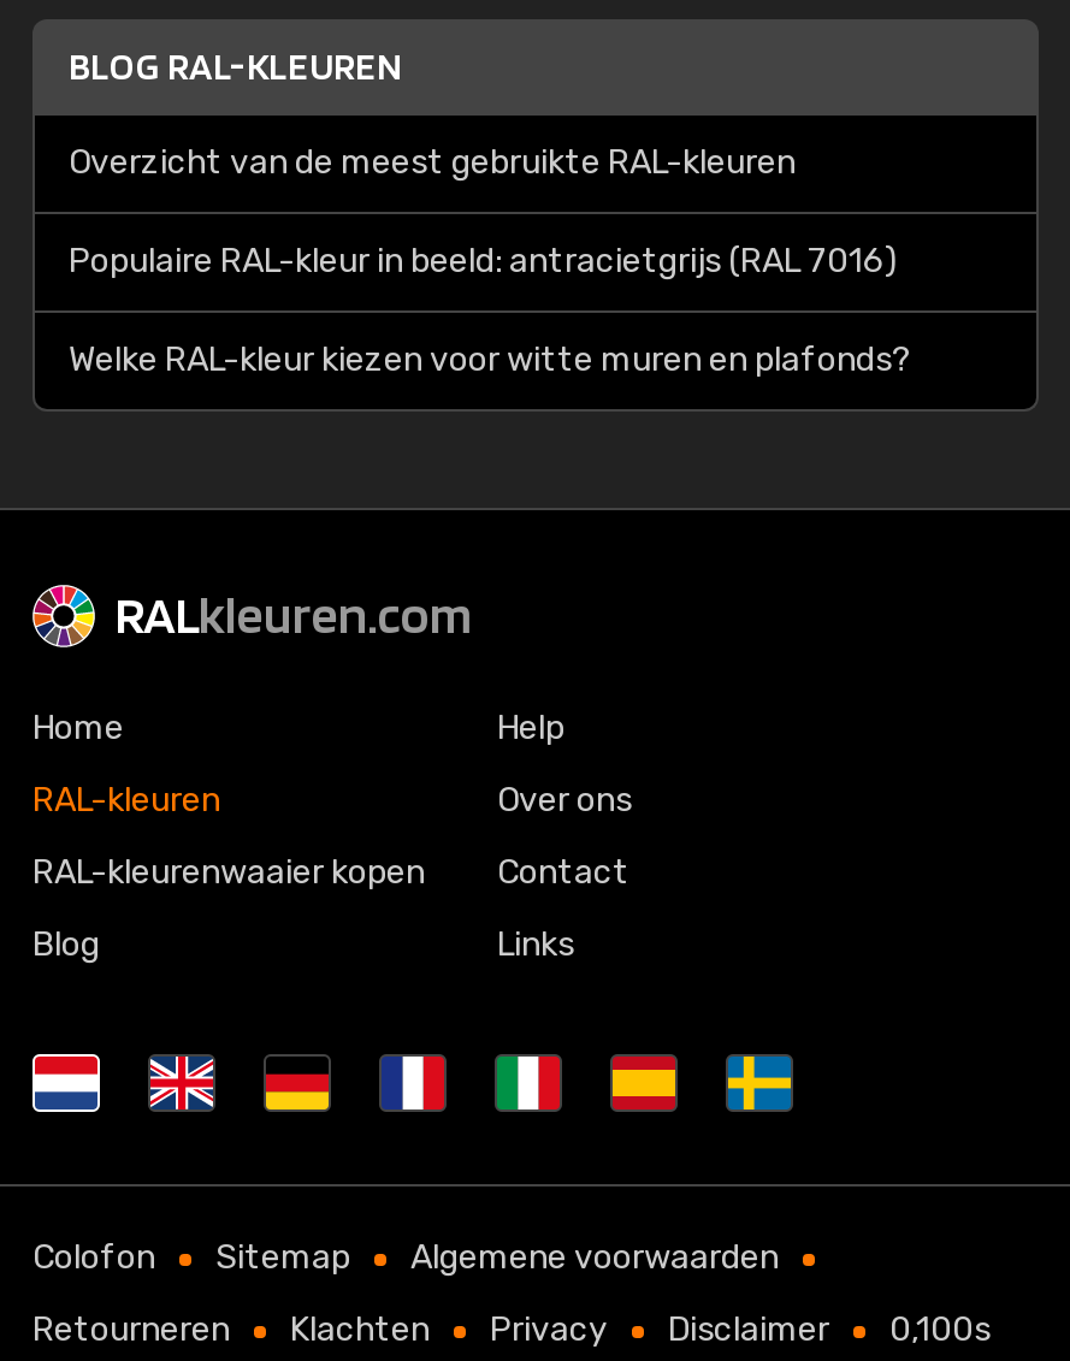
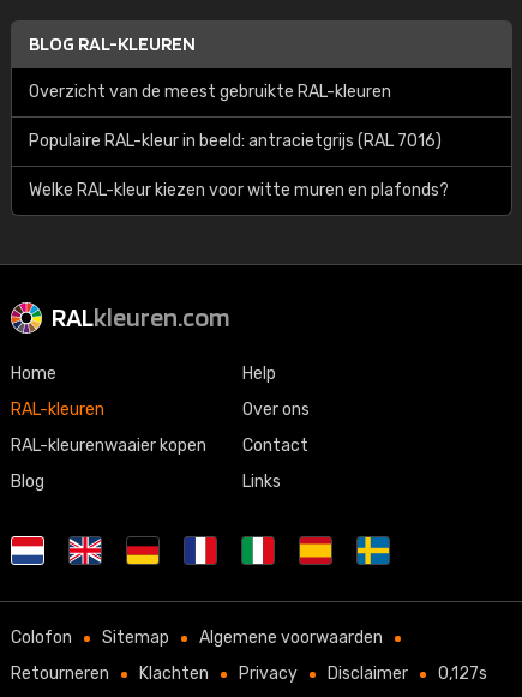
[32,1309,991,1350] Retourneren Klachten Privacy Disclaimer 0,100s -> [11,663,487,684] Retourneren Klachten Privacy Disclaimer 0,127s

